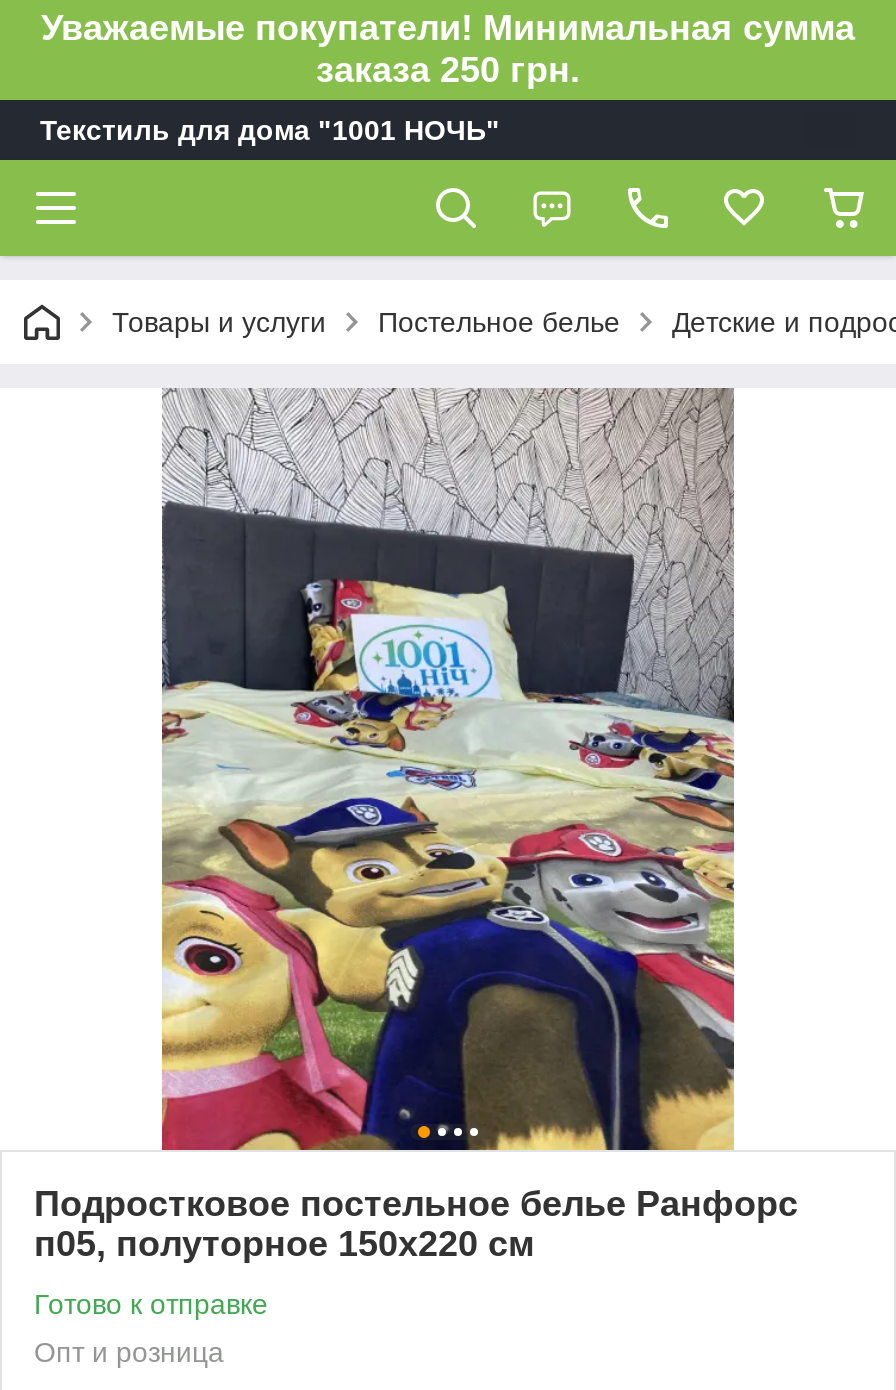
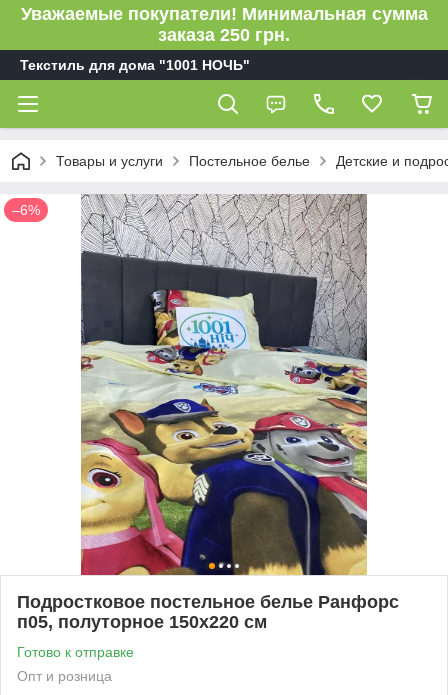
none -> [12,202,40,218] –6%

